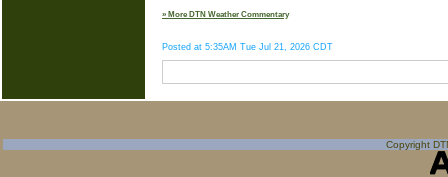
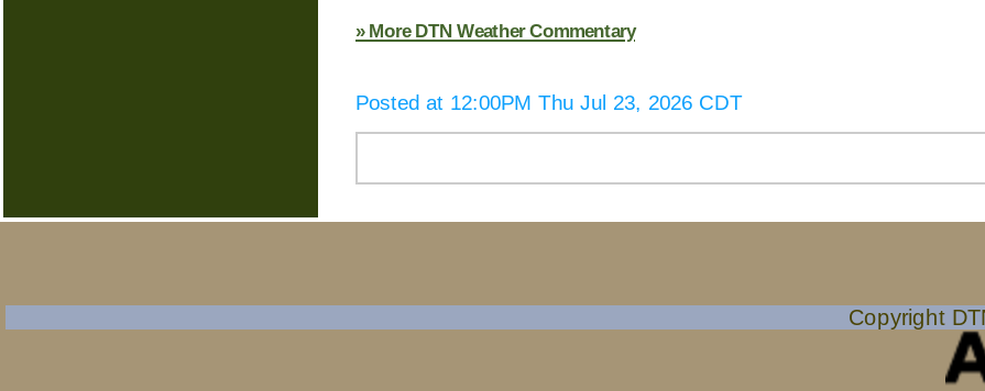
[162,42,333,52] Posted at 5:35AM Tue Jul 21, 2026 CDT -> [355,92,743,114] Posted at 12:00PM Thu Jul 23, 2026 CDT

